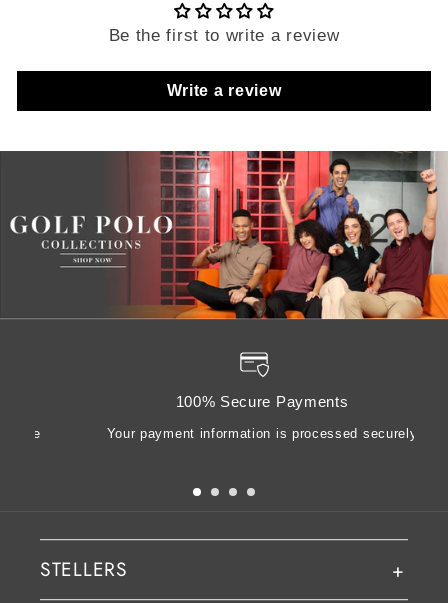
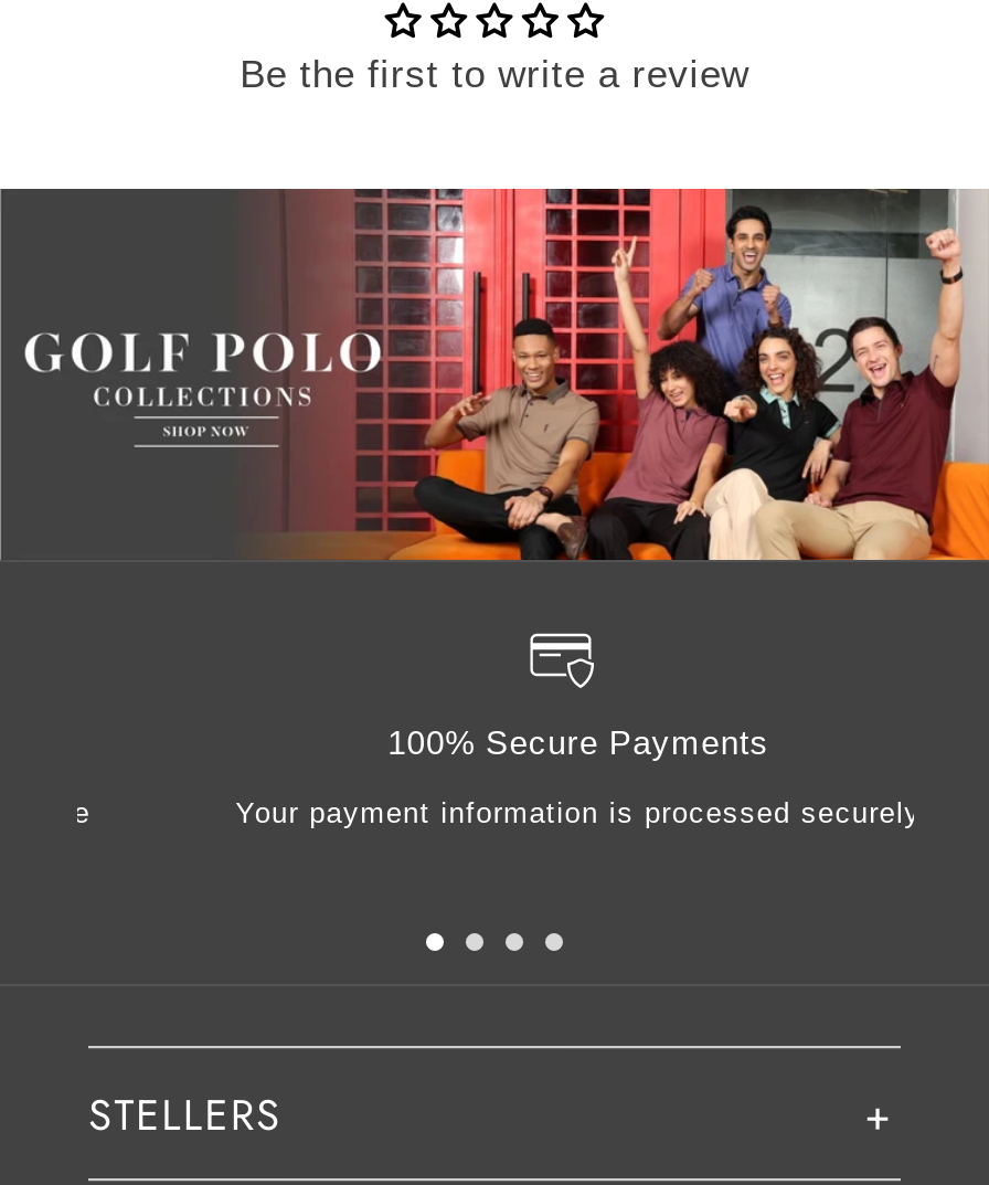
[167,82,281,99] Write a review -> none

